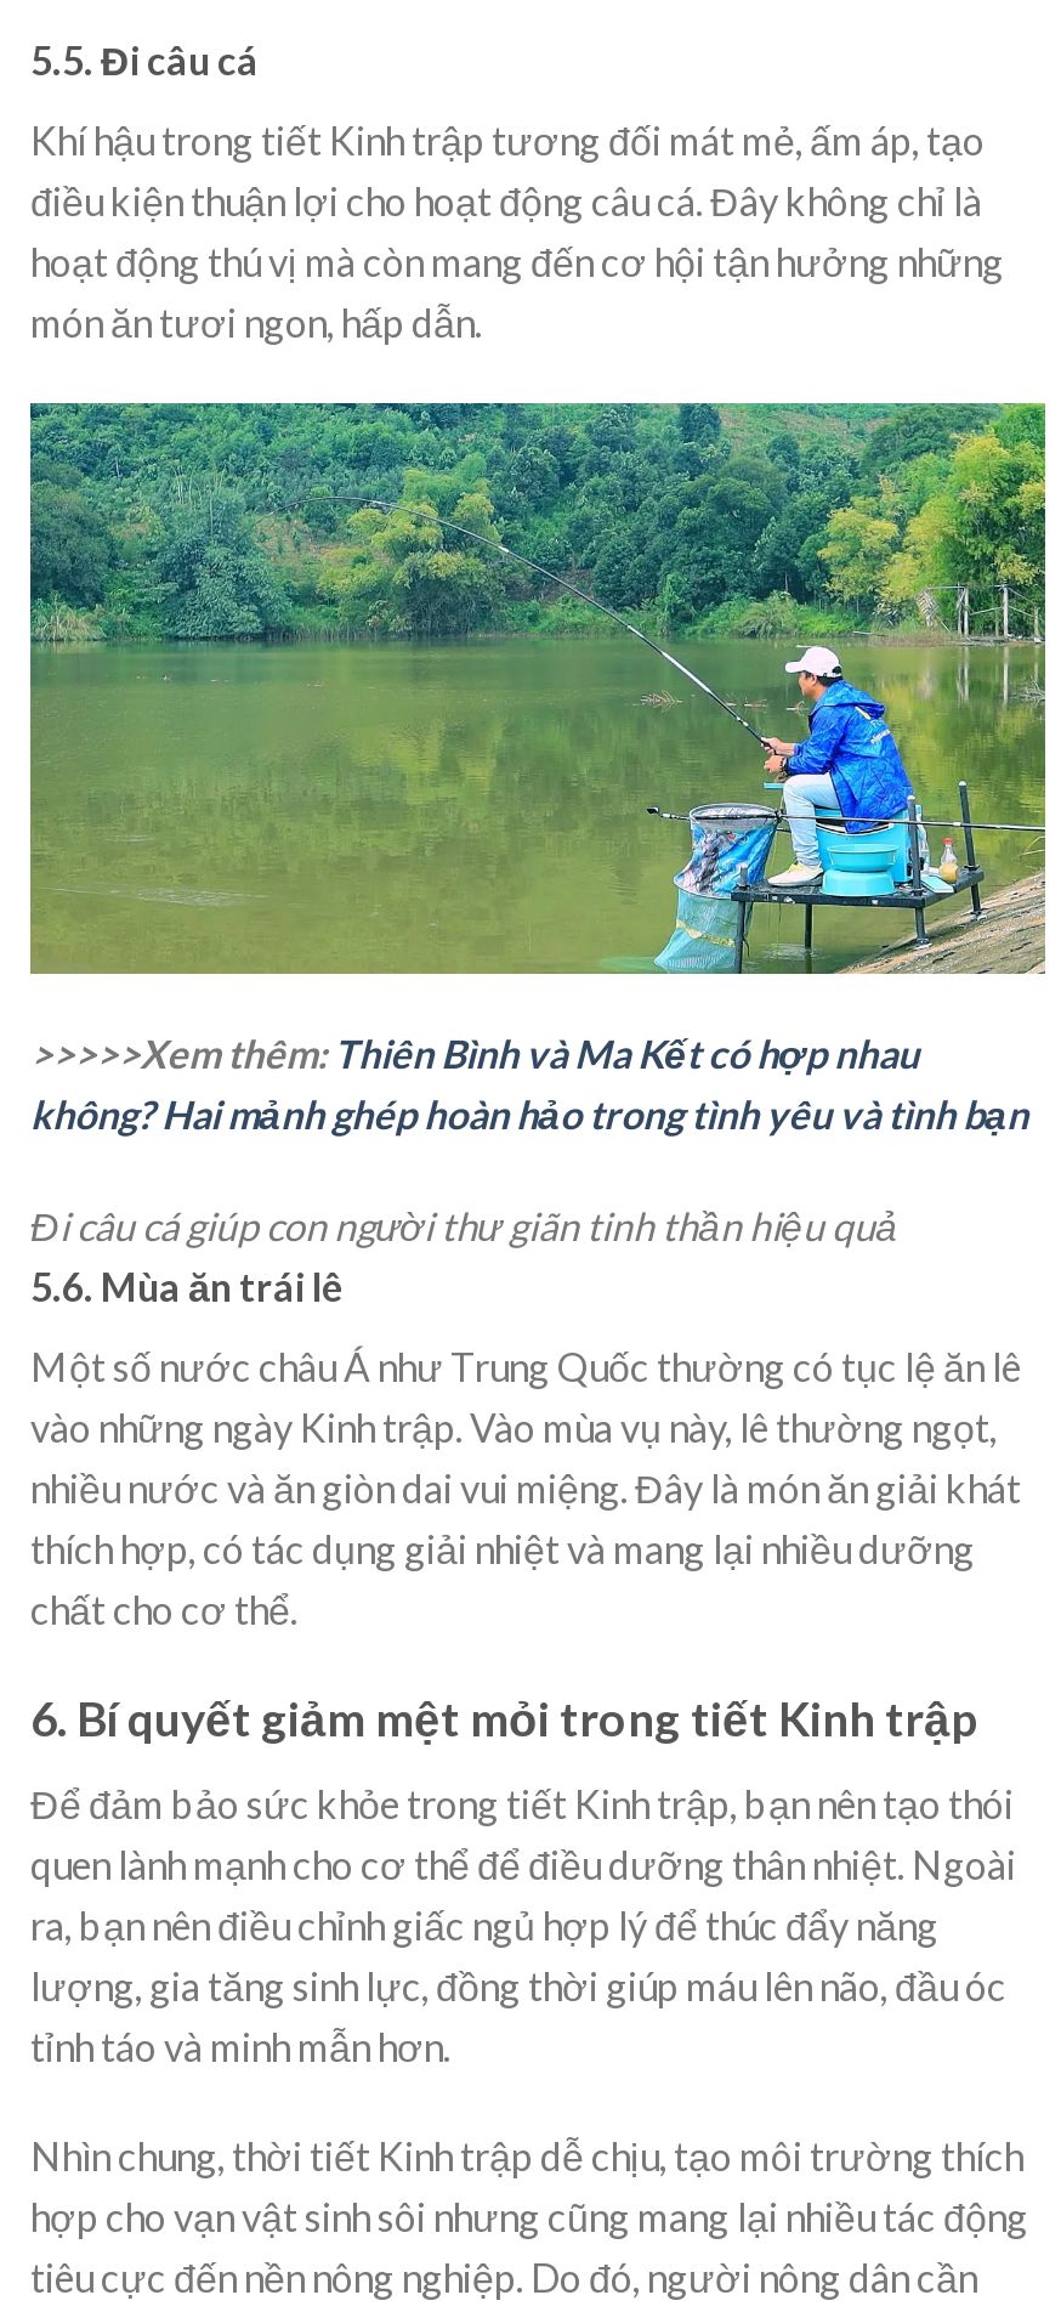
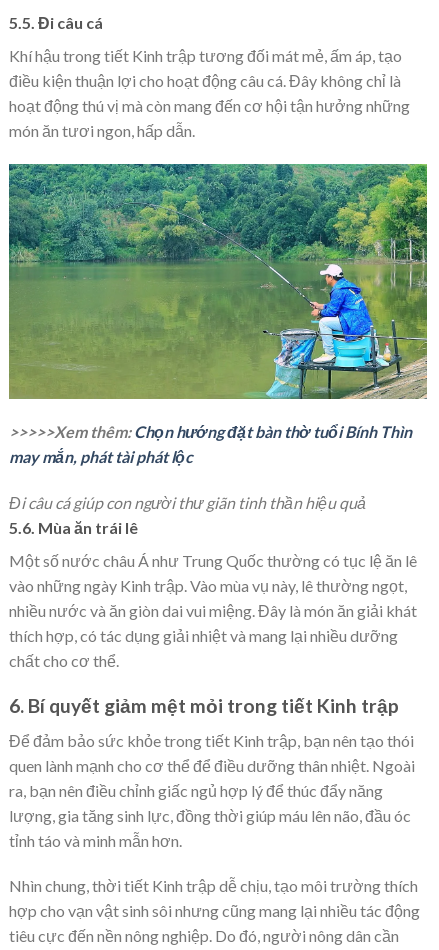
[30,1031,1028,1138] >>>>>Xem thêm: Thiên Bình và Ma Kết có hợp nhau | không? Hai mảnh ghép hoàn hảo trong tình yêu và tình bạn -> [9,422,412,466] >>>>>Xem thêm: Chọn hướng đặt bàn thờ tuổi Bính Thìn | may mắn, phát tài phát lộc

